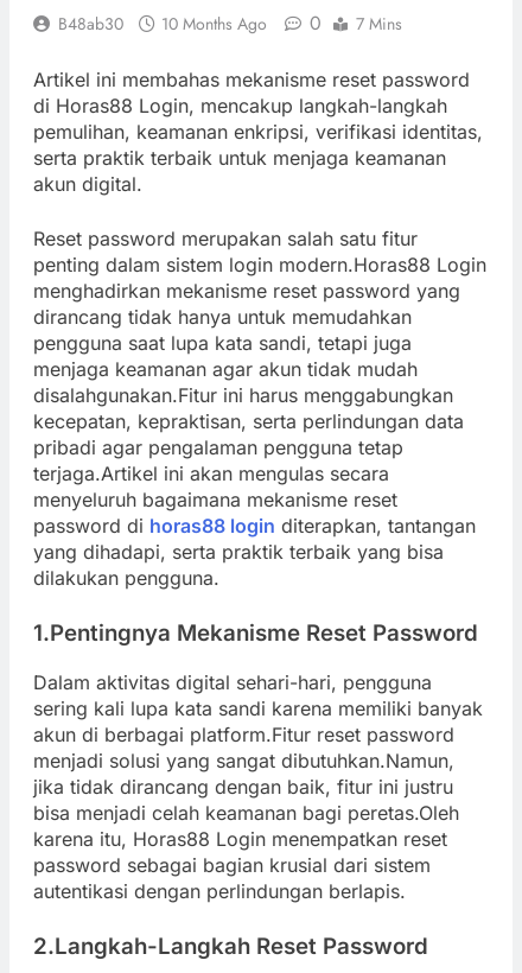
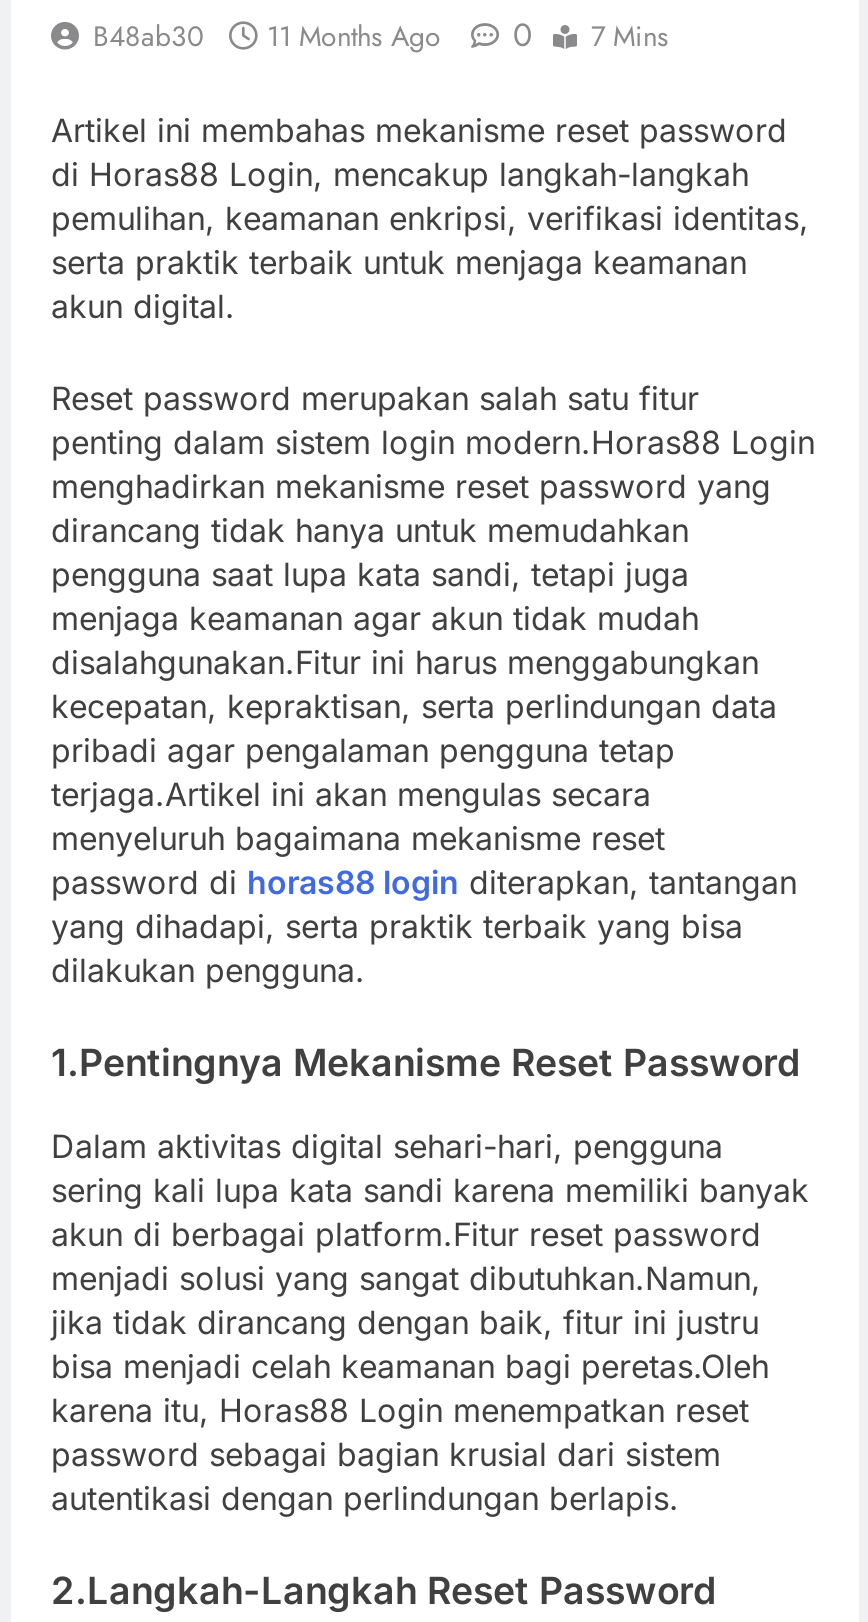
[58,10,402,37] B48ab30 10 Months Ago 0 7 Mins -> [93,12,669,58] B48ab30 11 Months Ago 0 7 Mins

